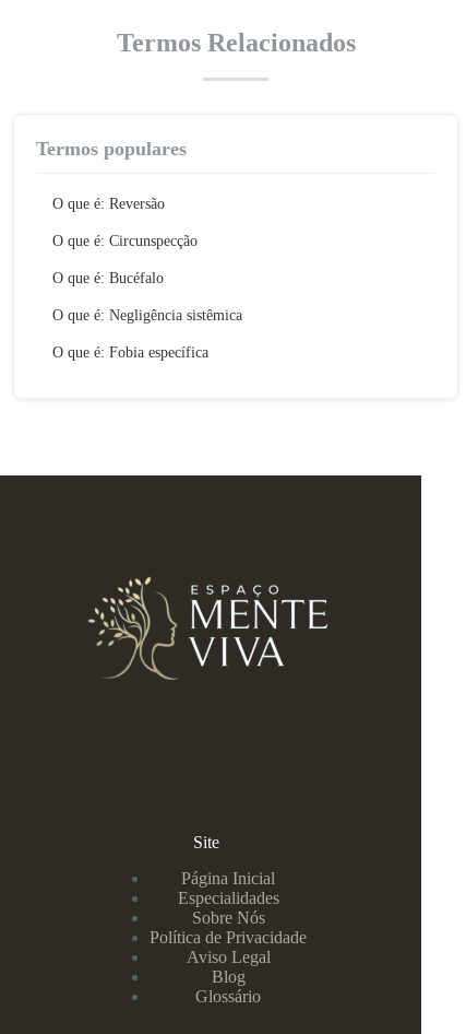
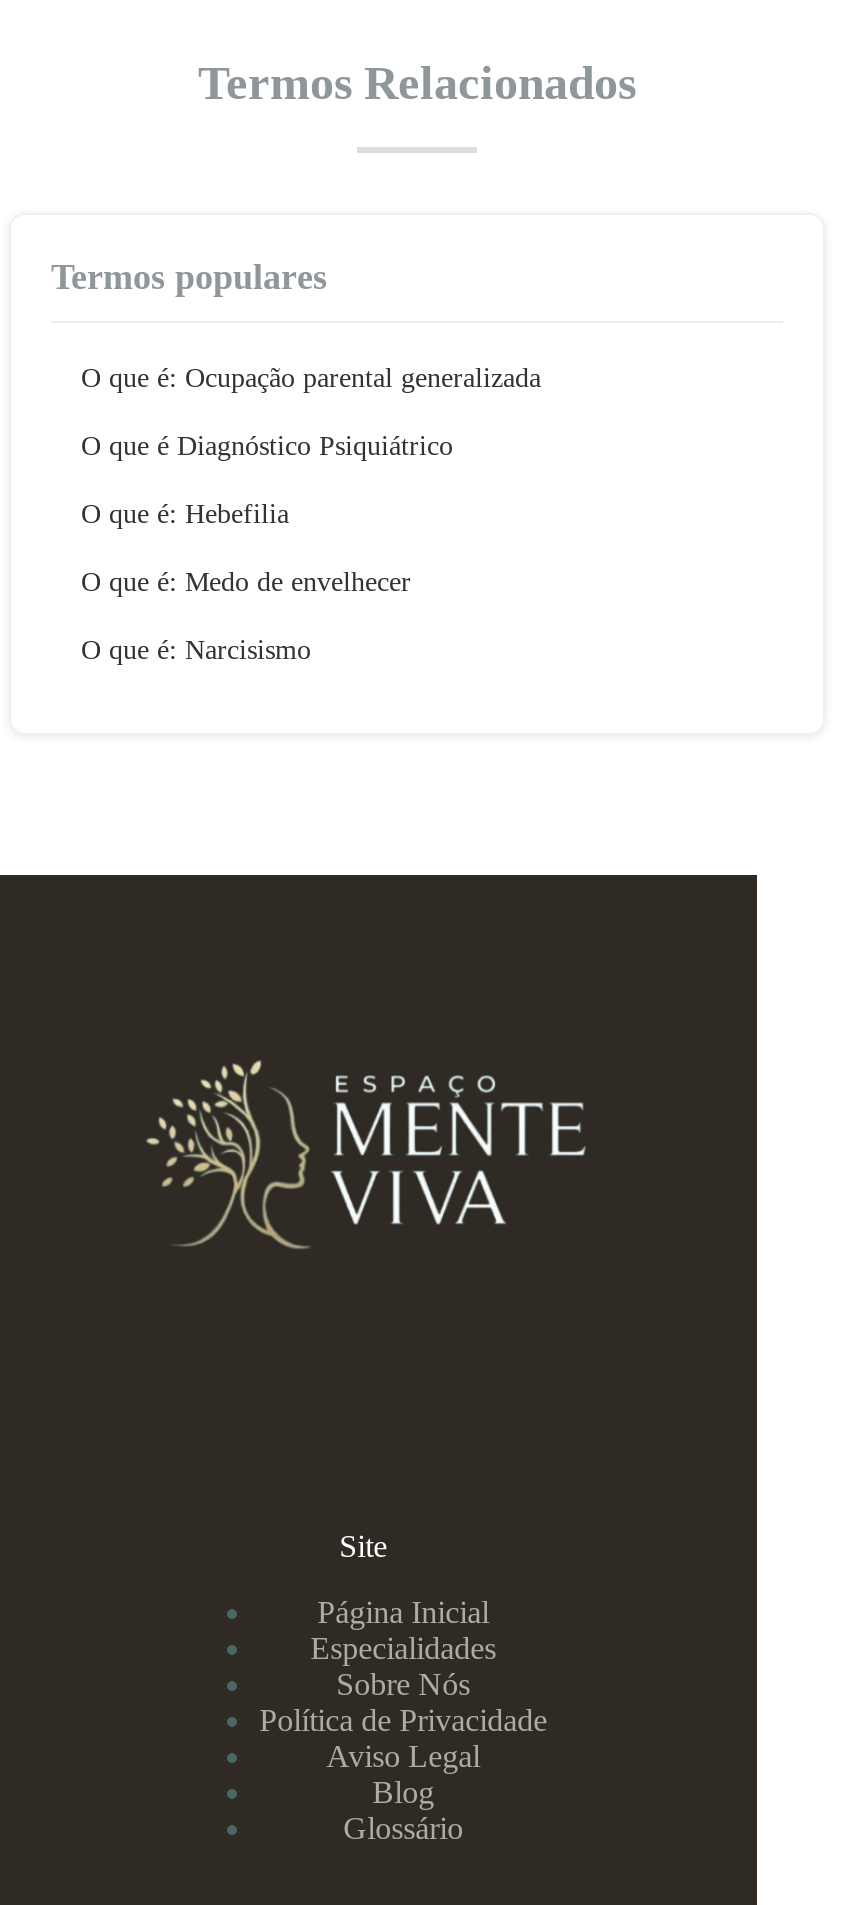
[52,196,165,212] O que é: Reversão -> [81,363,541,393] O que é: Ocupação parental generalizada
[52,233,198,249] O que é: Circunspecção -> [81,431,453,461] O que é Diagnóstico Psiquiátrico
[52,270,164,286] O que é: Bucéfalo -> [81,499,289,529] O que é: Hebefilia
[52,307,242,324] O que é: Negligência sistêmica -> [81,567,411,597] O que é: Medo de envelhecer
[52,344,208,361] O que é: Fobia específica -> [81,635,311,665] O que é: Narcisismo

